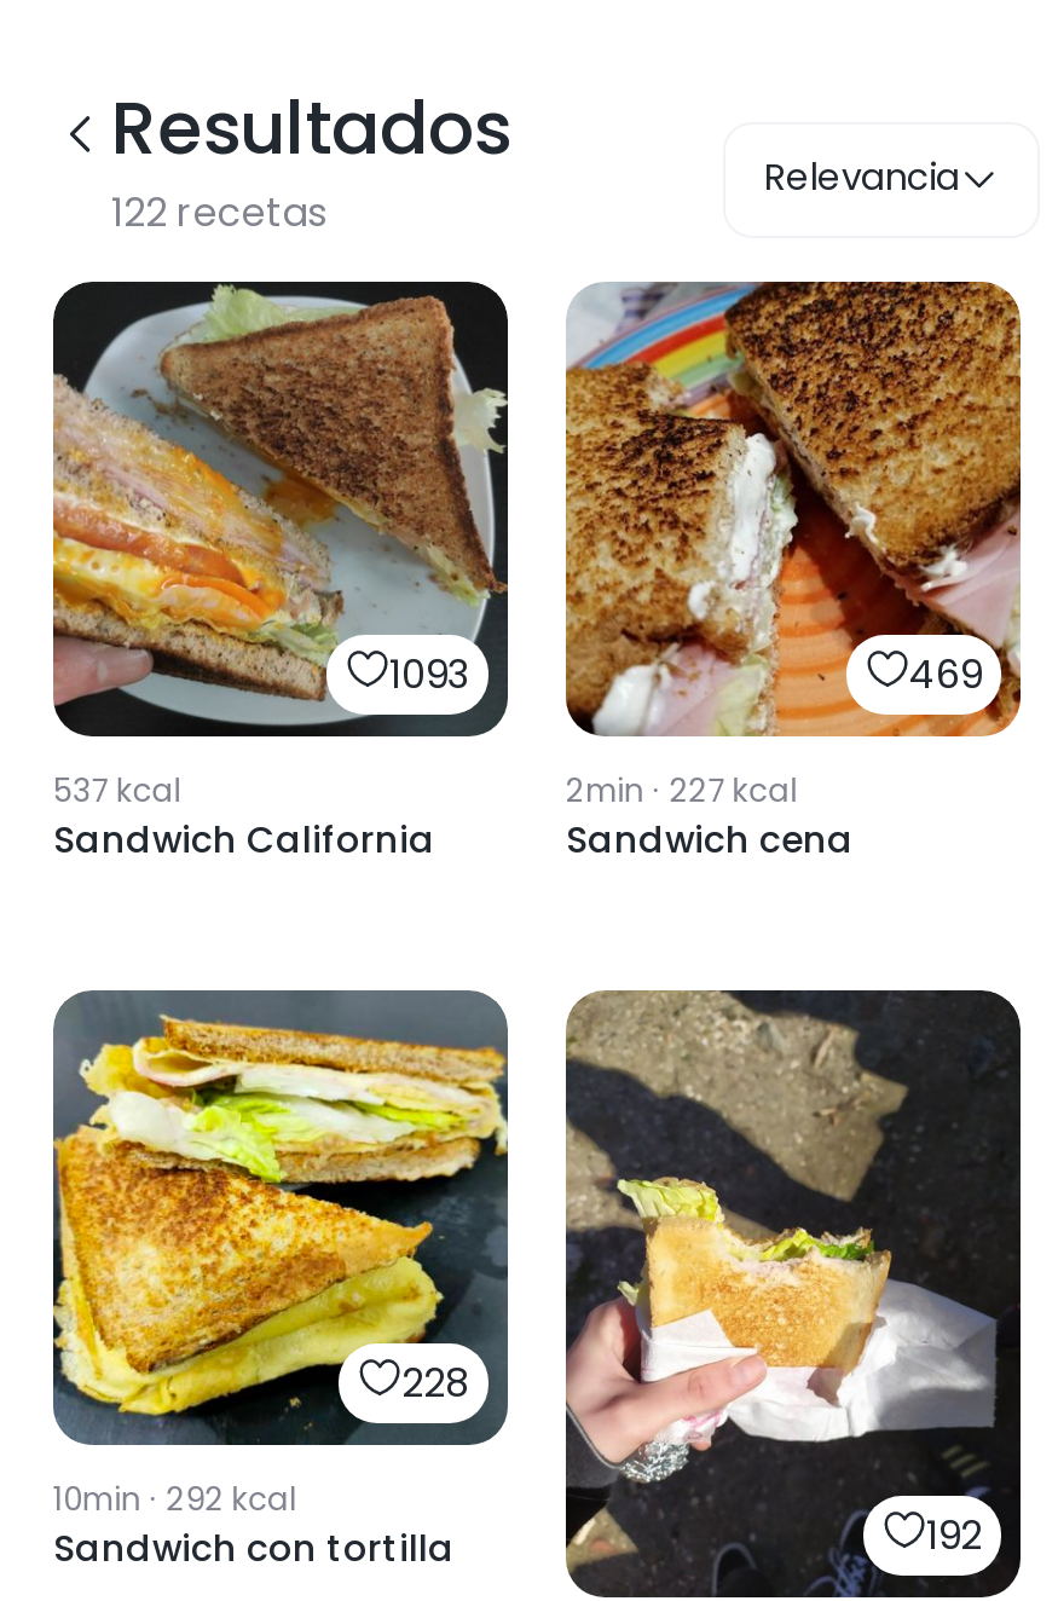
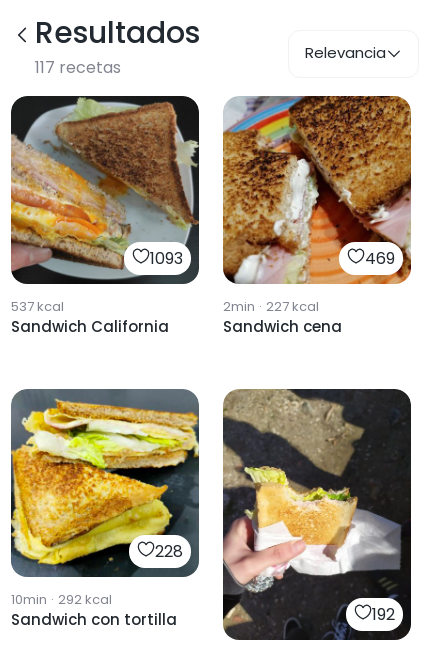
[111,185,326,241] 122 recetas -> [35,56,121,79] 117 recetas

